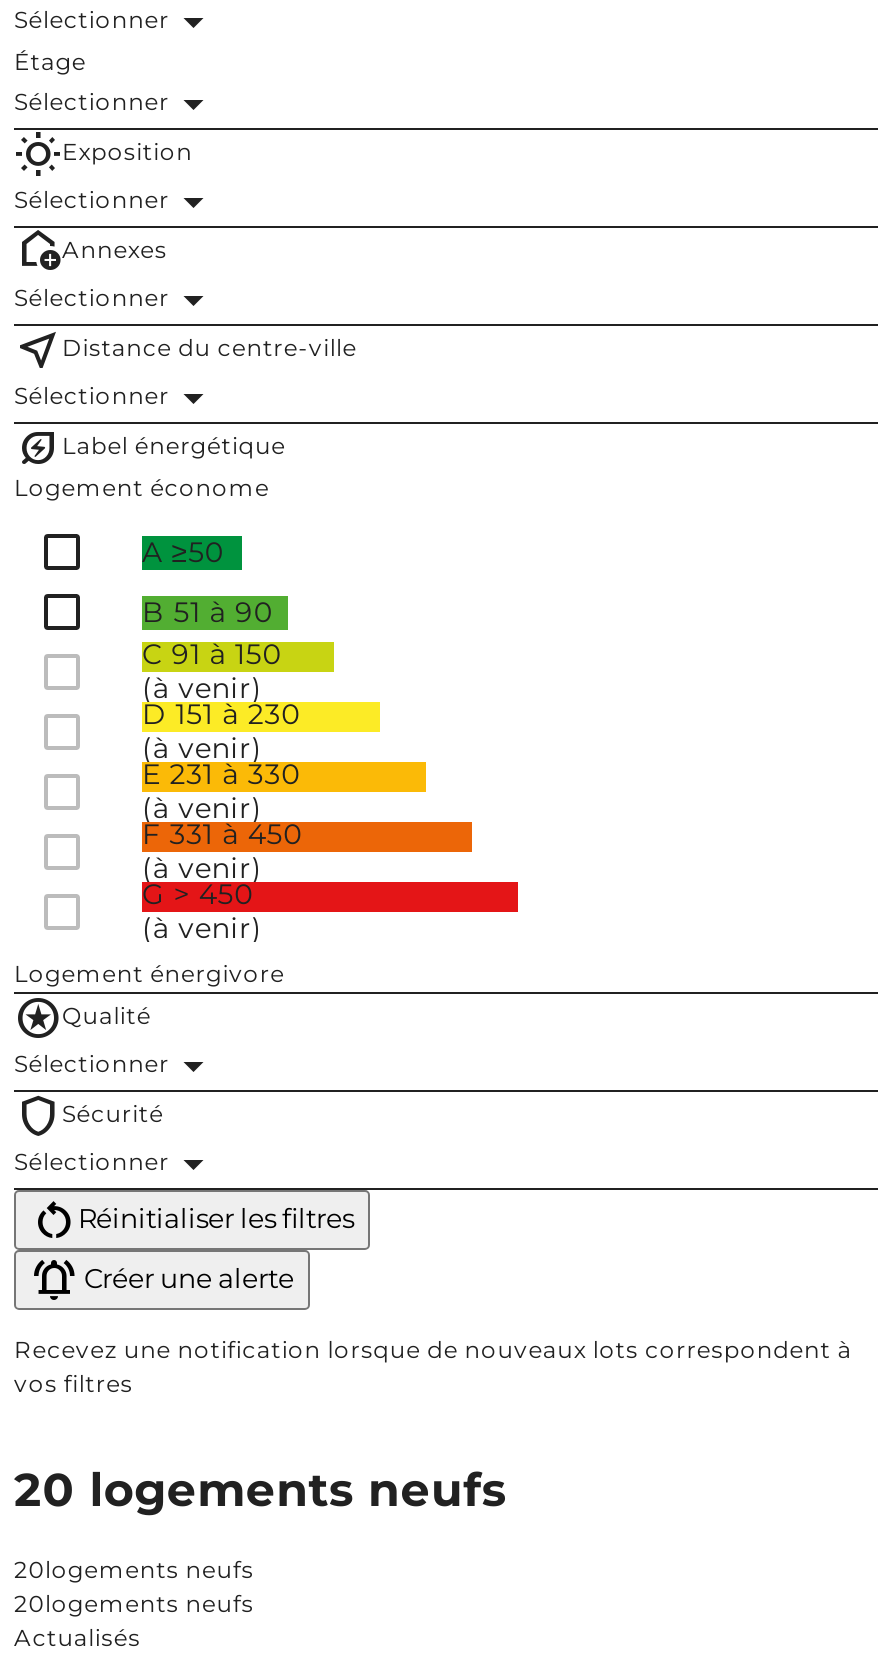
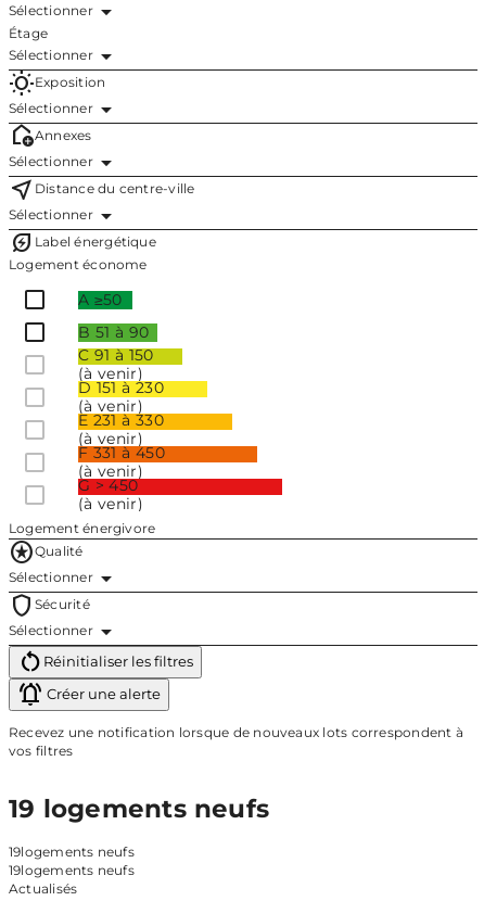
[14,1461,506,1517] 20 logements neufs -> [9,793,269,823] 19 logements neufs
[14,1556,254,1584] 20logements neufs -> [9,844,134,860] 19logements neufs
[14,1590,254,1618] 20logements neufs -> [9,863,134,878] 19logements neufs

